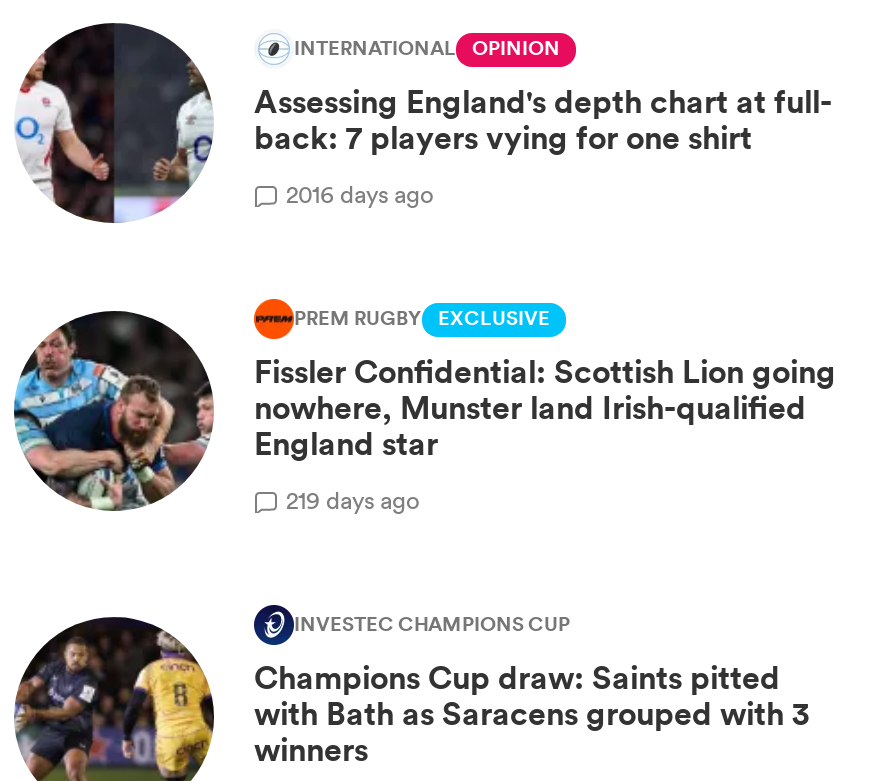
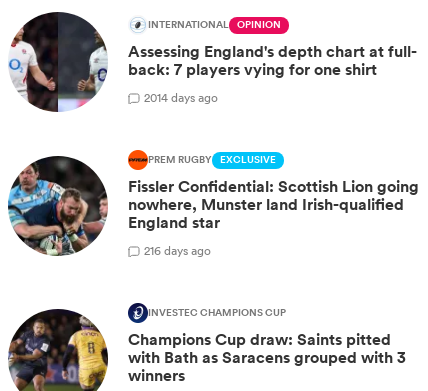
[286,176,434,210] 2016 days ago -> [144,89,218,106] 2014 days ago
[286,482,420,516] 219 days ago -> [144,242,211,259] 216 days ago

